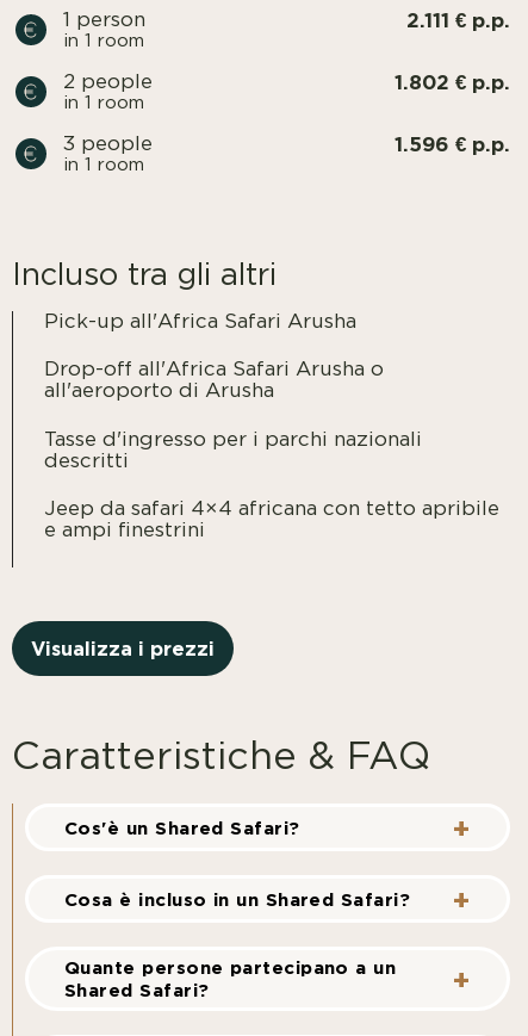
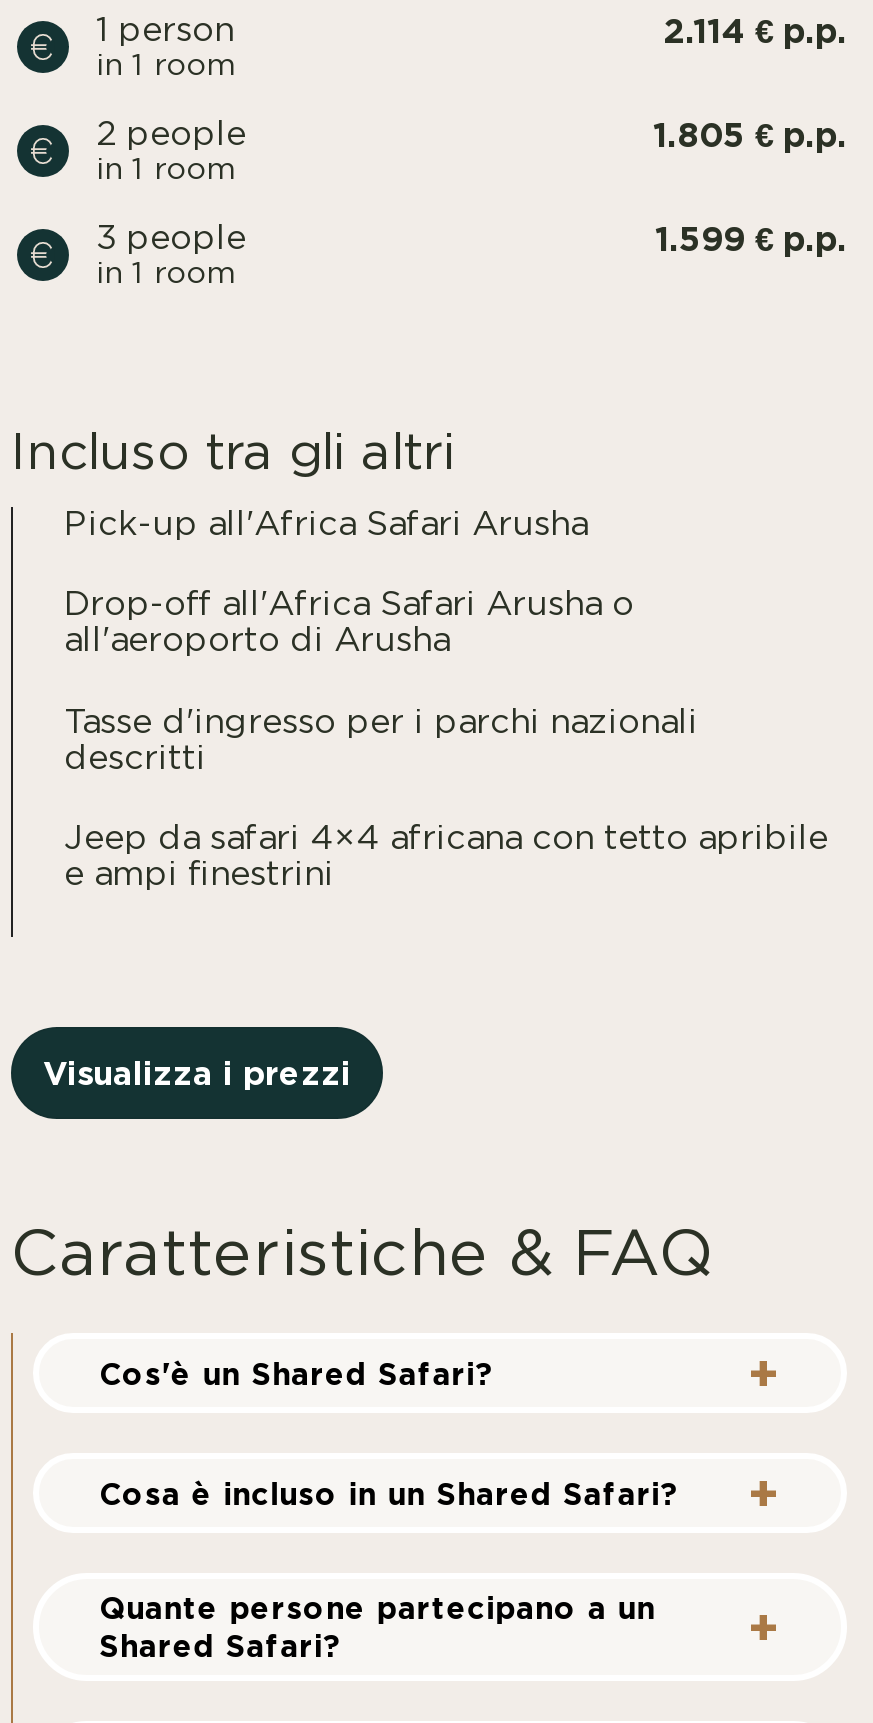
[406,8,510,31] 2.111 € p.p. -> [663,10,847,48] 2.114 € p.p.
[395,70,510,93] 1.802 € p.p. -> [653,114,847,152] 1.805 € p.p.
[395,132,510,155] 1.596 € p.p. -> [655,218,847,256] 1.599 € p.p.

